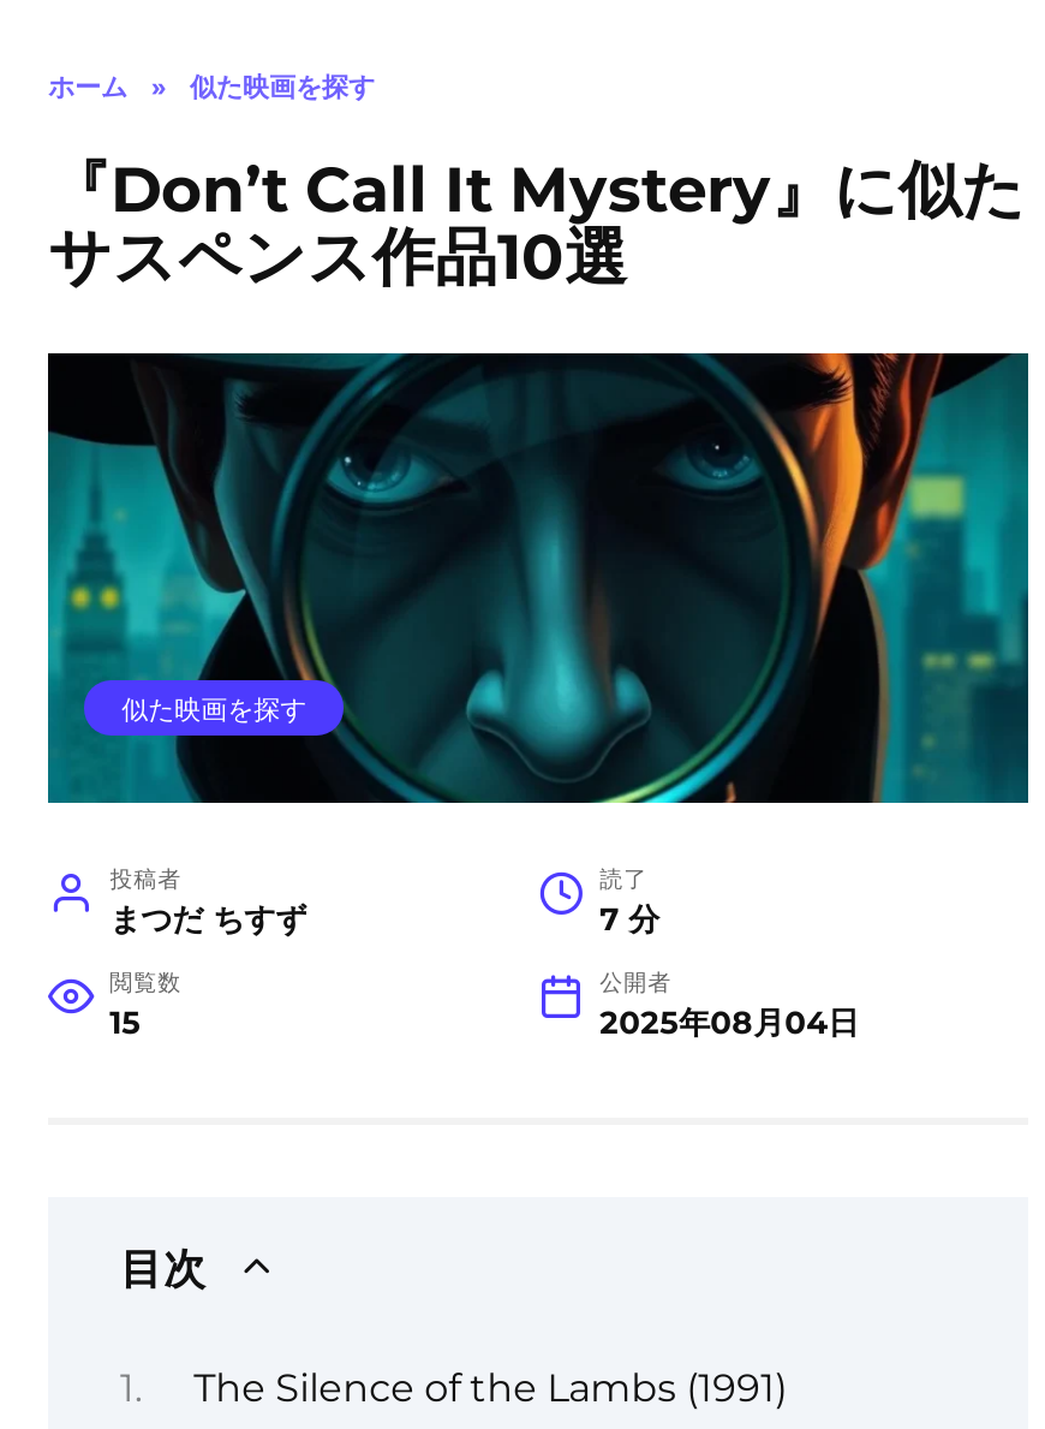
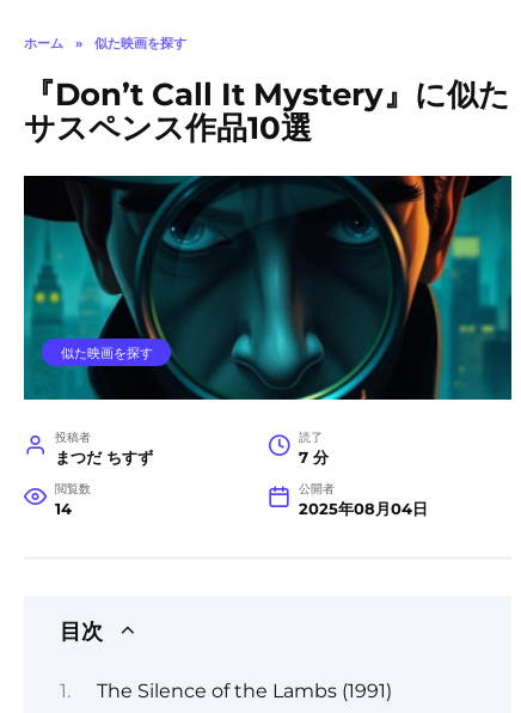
[110,1006,141,1042] 15 -> [54,501,71,518] 14

